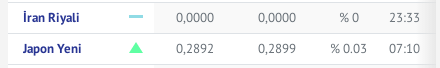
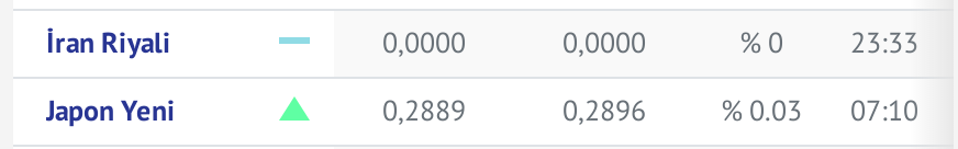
[176,40,214,57] 0,2892 -> [382,92,466,129] 0,2889
[258,40,420,57] 0,2899 % 0.03 07:10 -> [562,92,918,129] 0,2896 % 0.03 07:10

